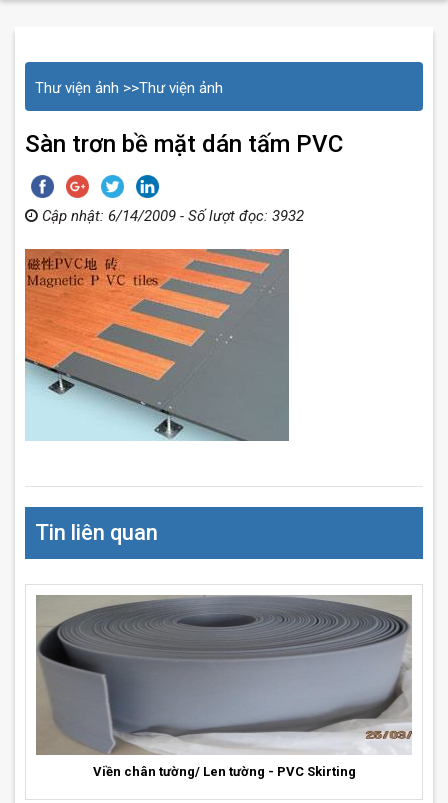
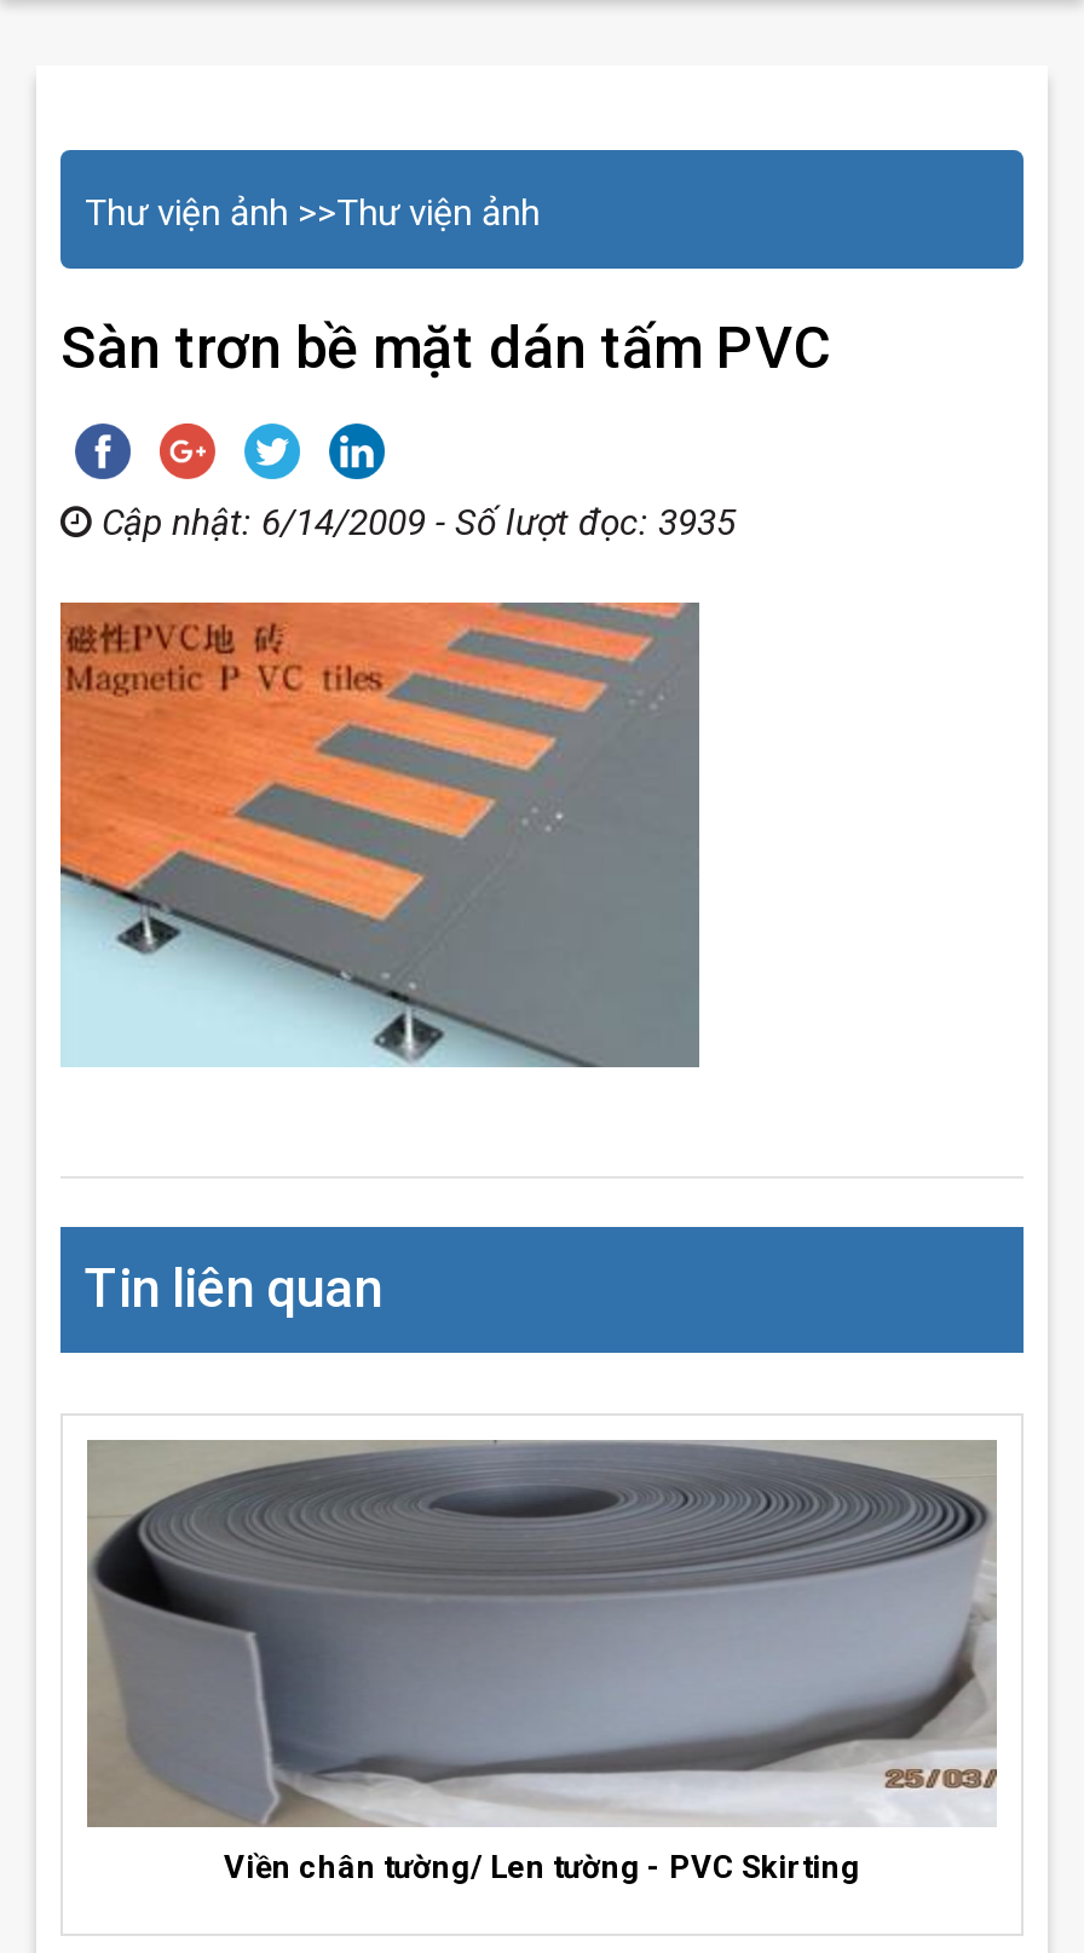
[38,207,304,225] Cập nhật: 6/14/2009 - Số lượt đọc: 3932 -> [92,501,736,544] Cập nhật: 6/14/2009 - Số lượt đọc: 3935

